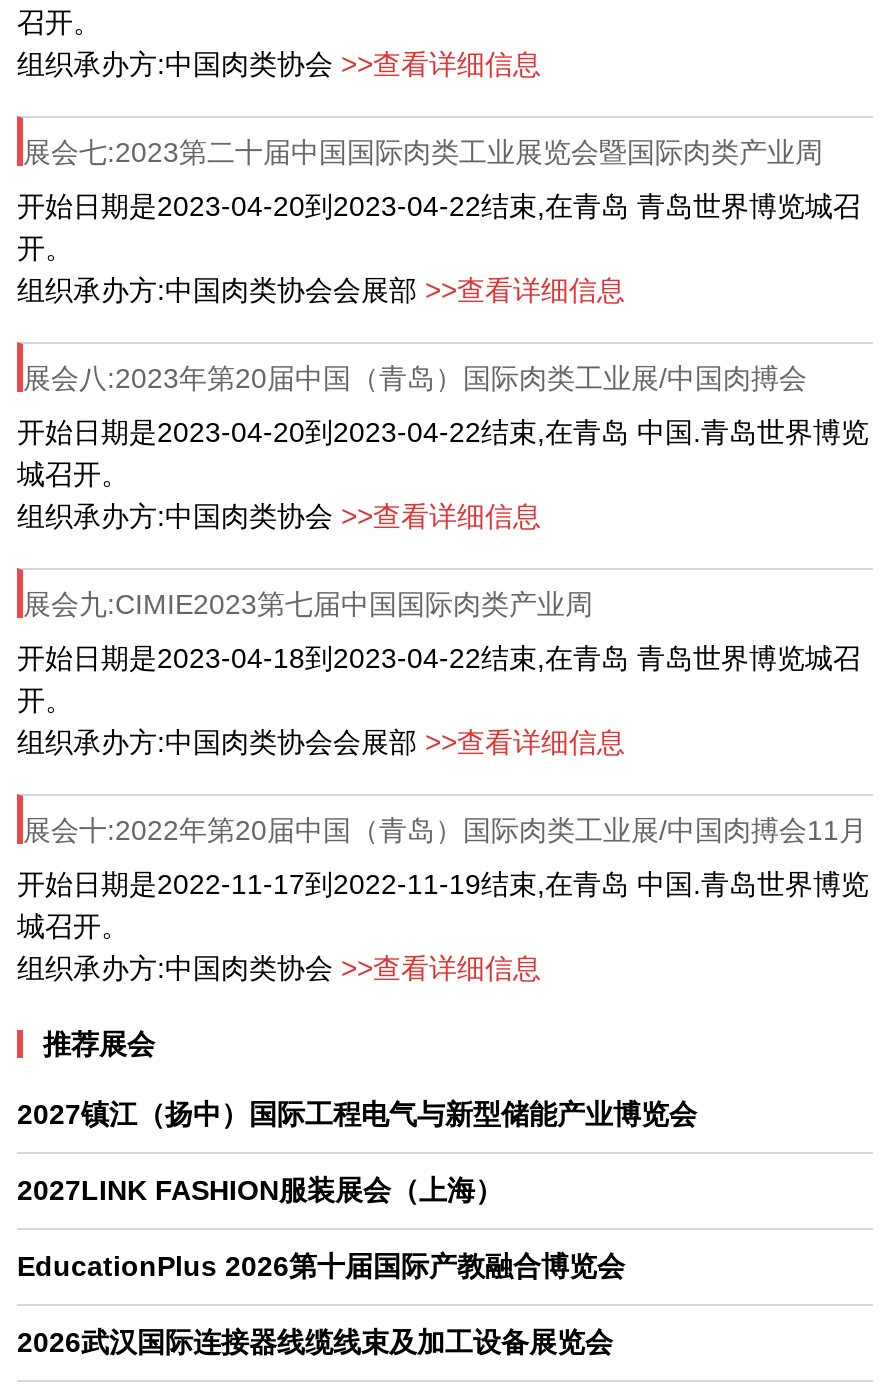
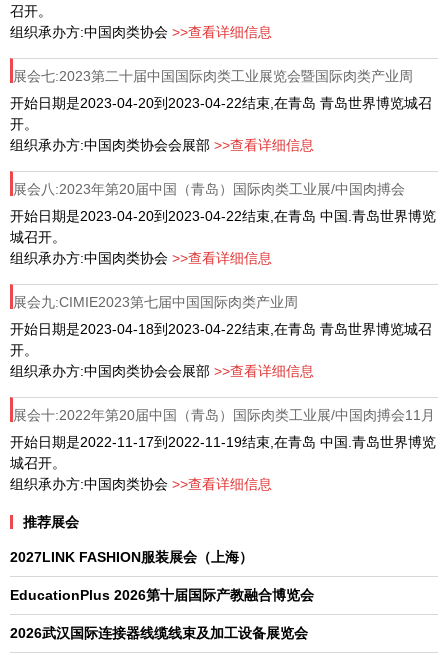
[17,1098,697,1130] 2027镇江（扬中）国际工程电气与新型储能产业博览会 -> none

